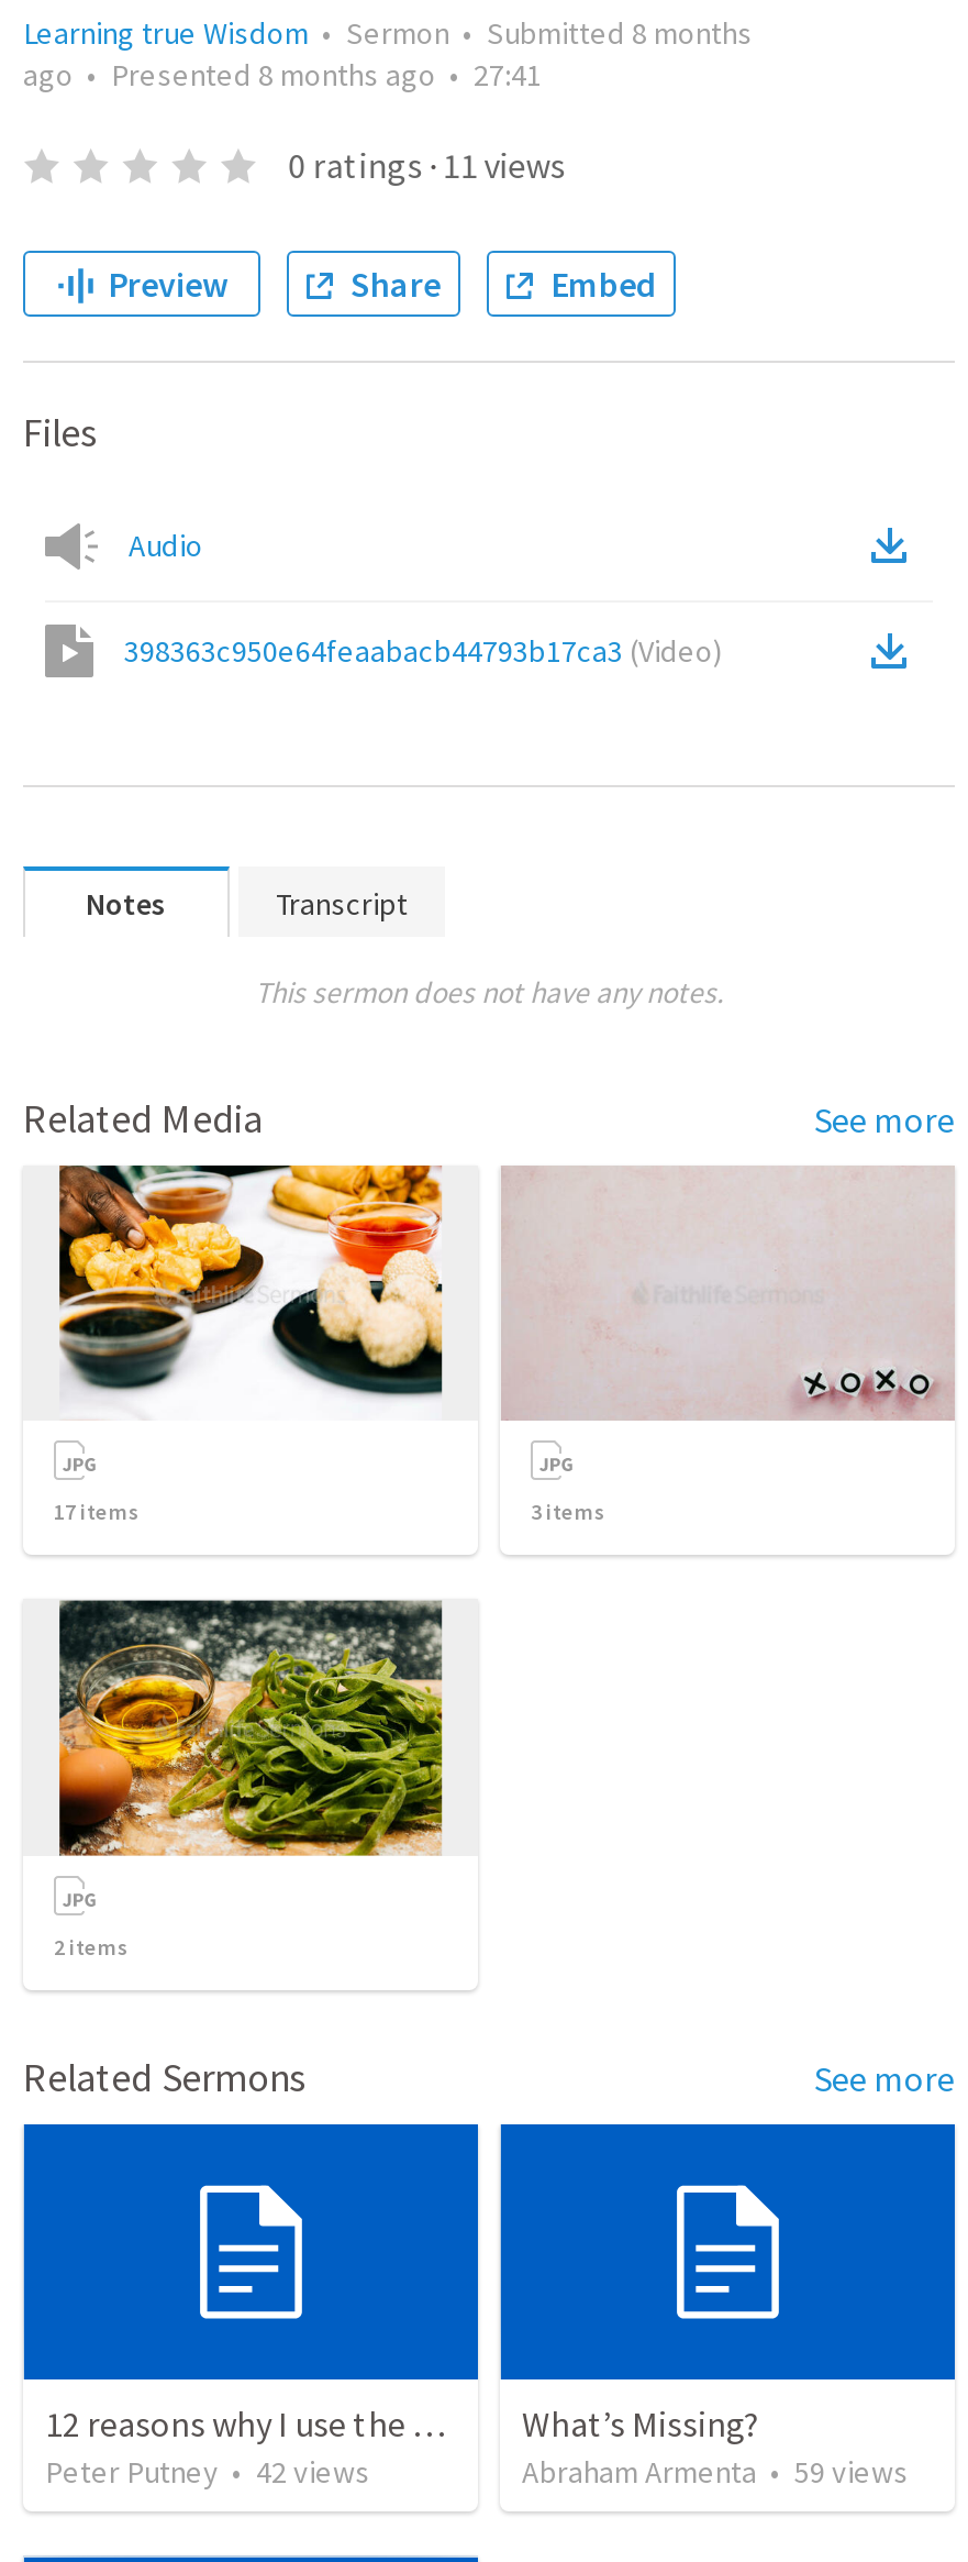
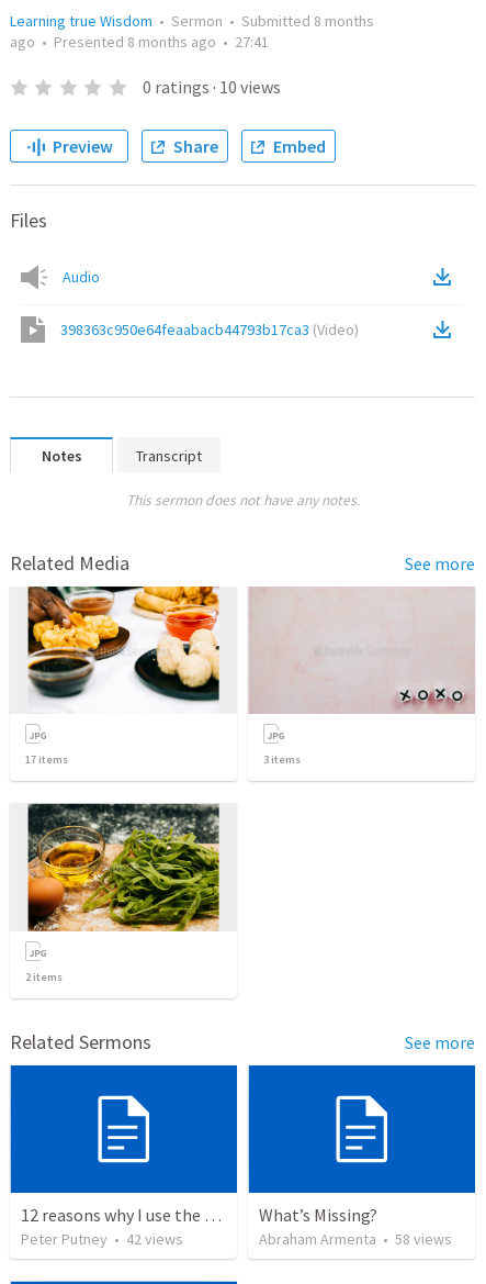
[288,143,565,187] 0 ratings · 11 views -> [142,76,281,98] 0 ratings · 10 views
[522,2453,909,2492] Abraham Armenta • 59 views -> [259,1229,452,1249] Abraham Armenta • 58 views

